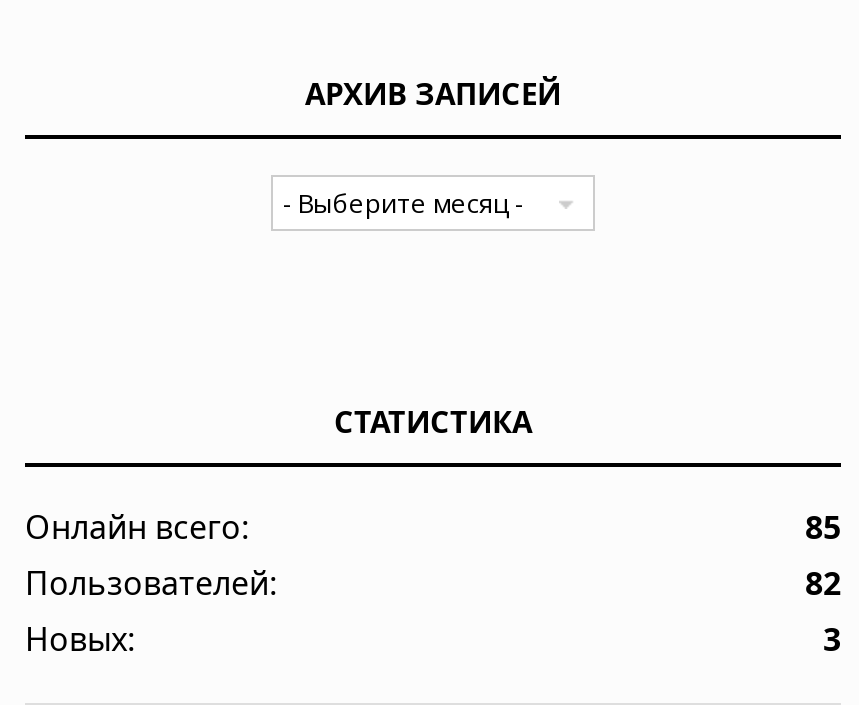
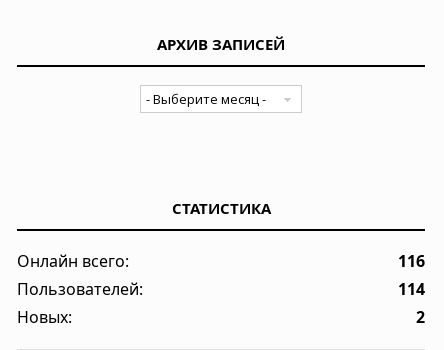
[805,505,841,549] 85 -> [398,250,425,272] 116
[805,561,841,605] 82 -> [398,278,425,300] 114
[823,617,841,661] 3 -> [416,306,425,328] 2

